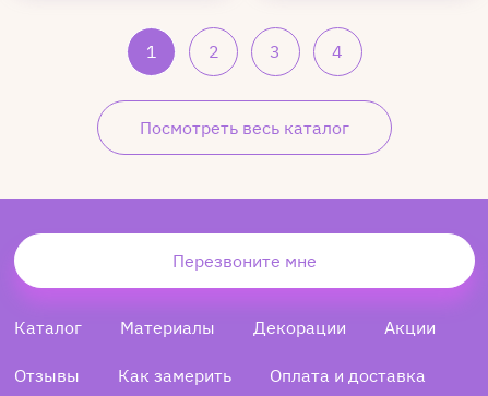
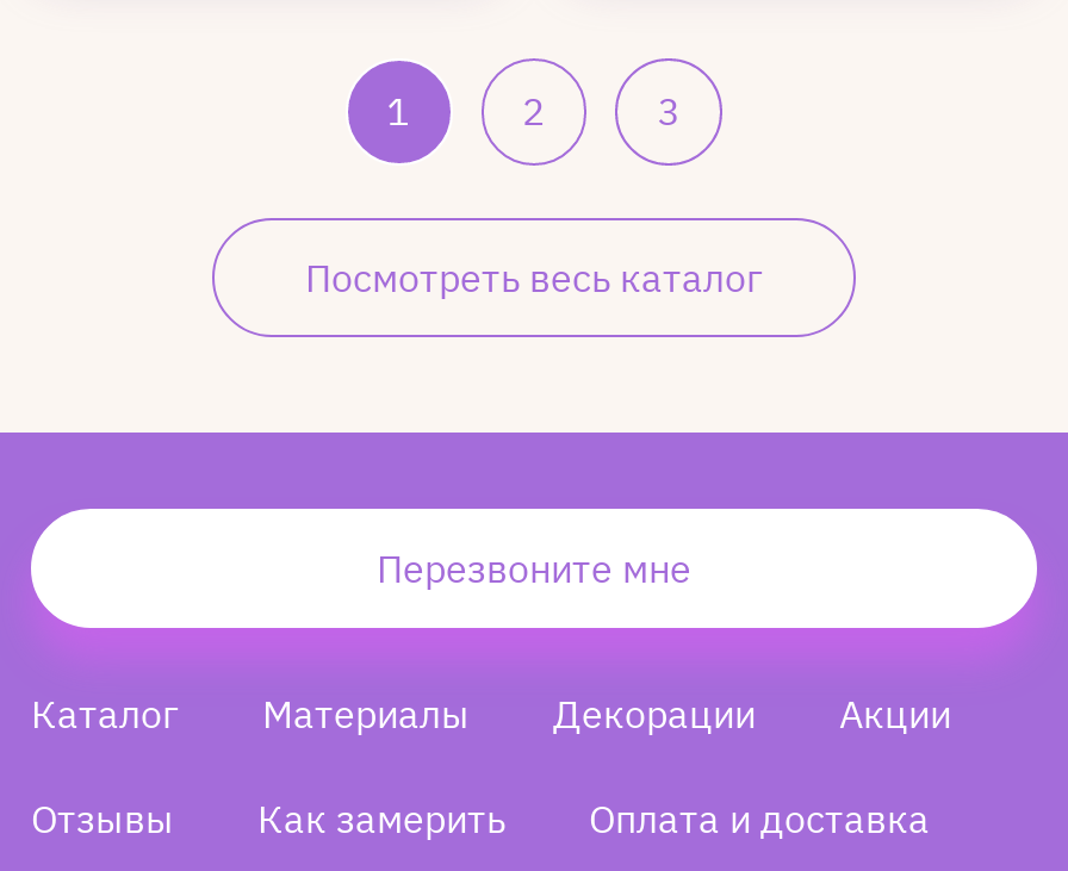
[332,41,343,63] 4 -> none

